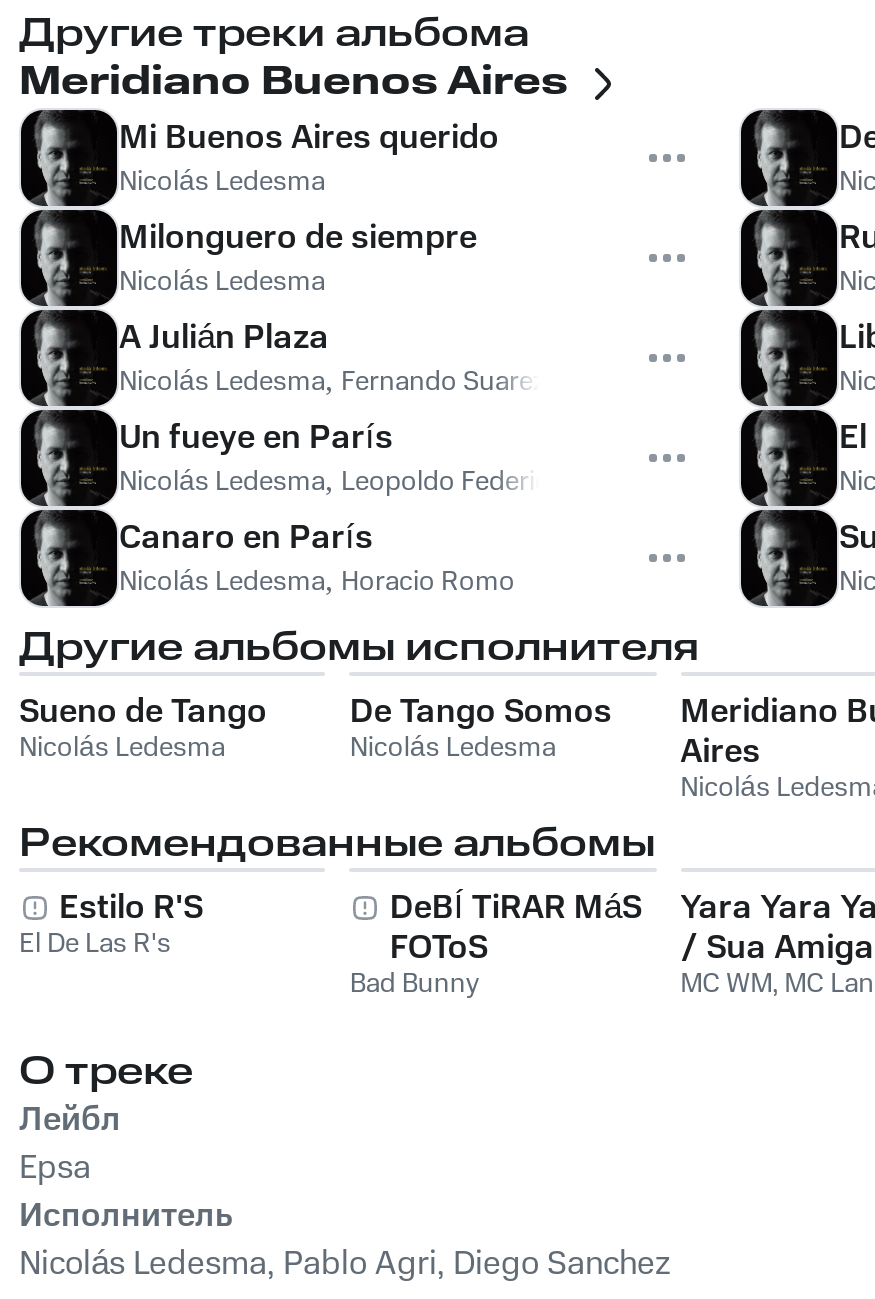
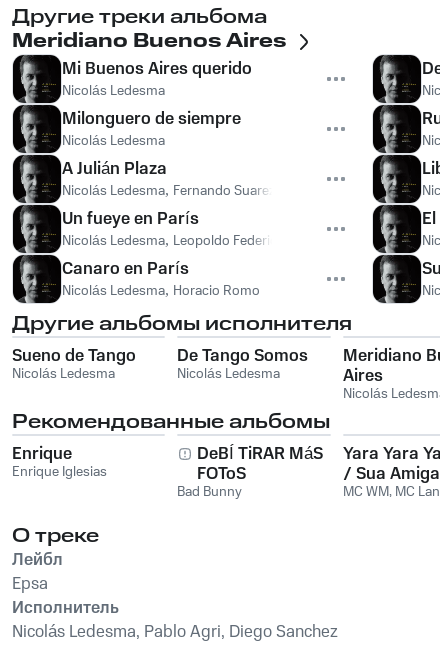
[19,884,203,964] Estilo R'S | El De Las R's -> [12,442,107,482] Enrique | Enrique Iglesias

